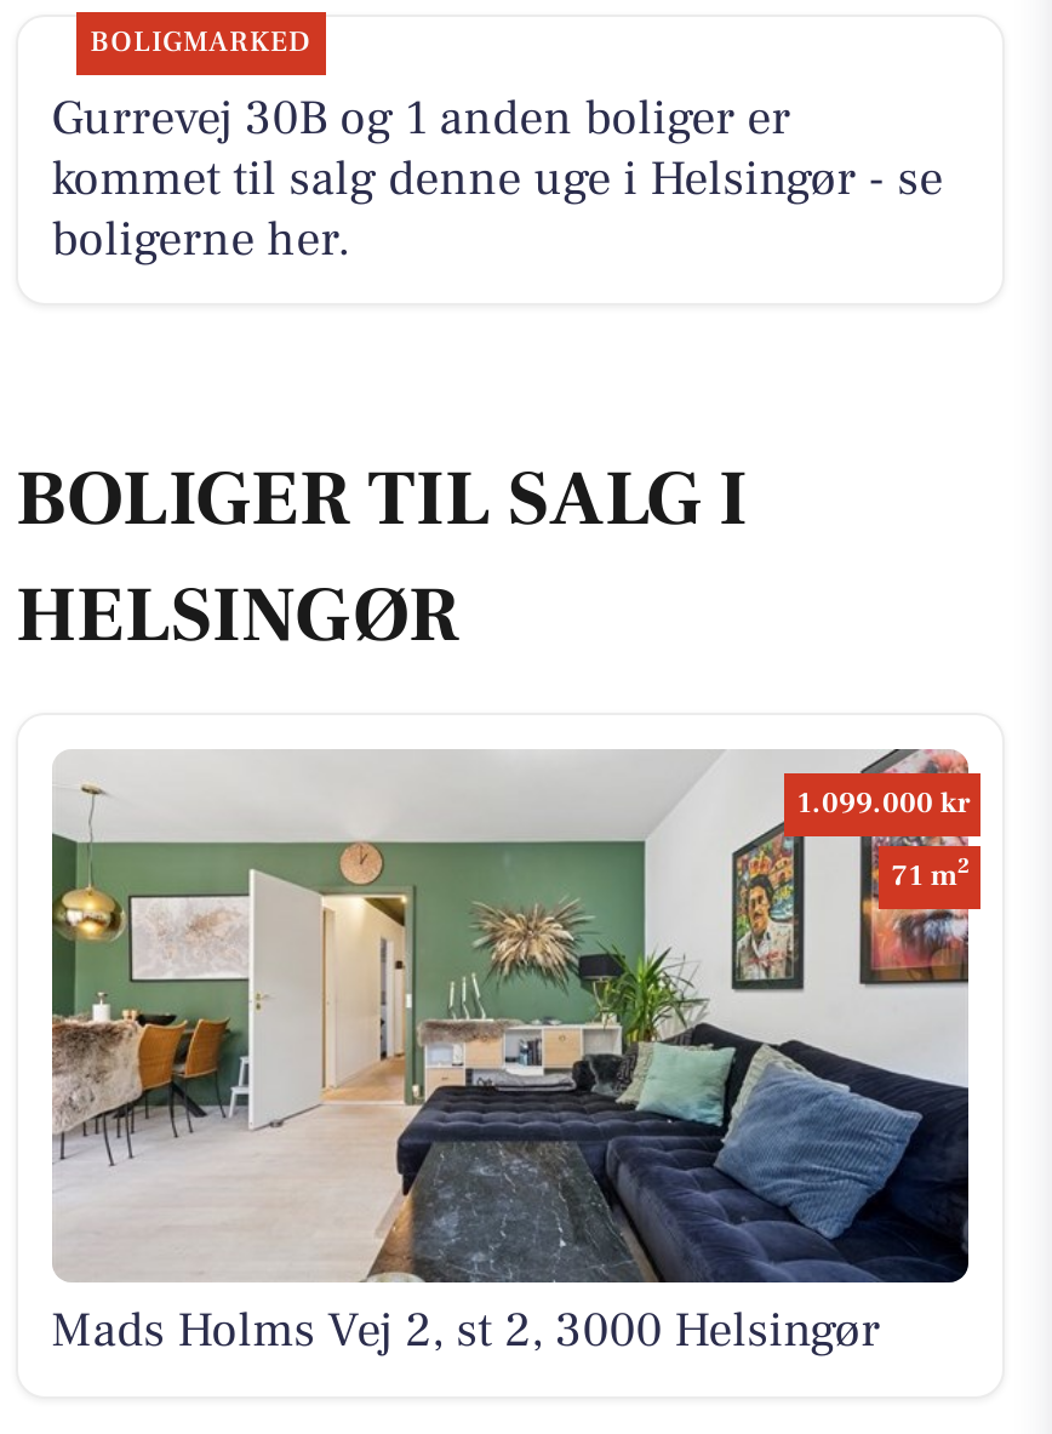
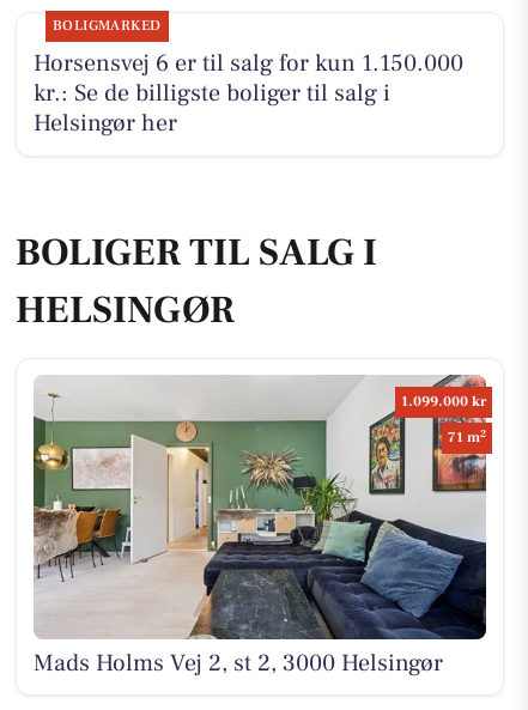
[51,86,943,270] Gurrevej 30B og 1 anden boliger er | kommet til salg denne uge i Helsingør - se | boligerne her. -> [33,48,463,139] Horsensvej 6 er til salg for kun 1.150.000 | kr.: Se de billigste boliger til salg i | Helsingør her

